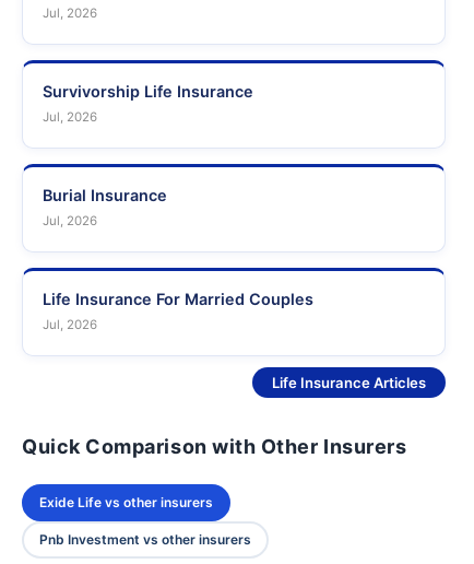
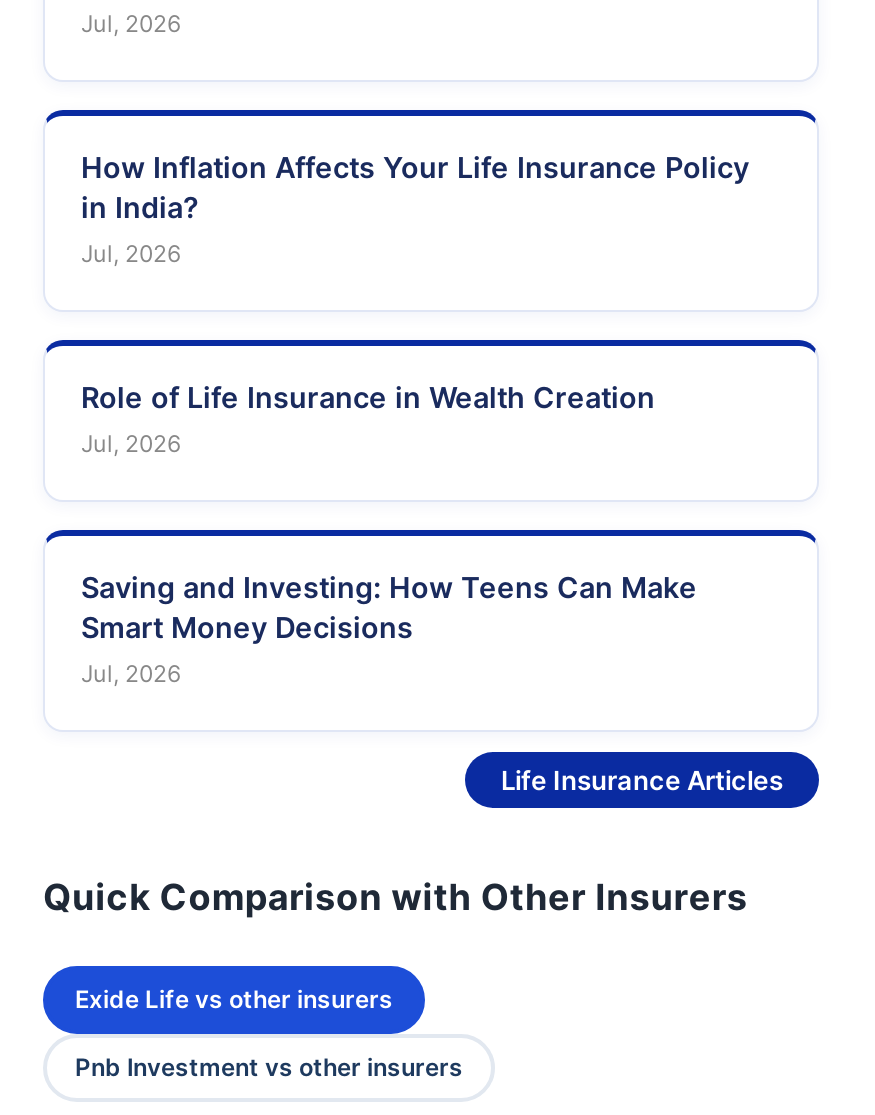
[43,82,253,101] Survivorship Life Insurance -> [81,150,749,224] How Inflation Affects Your Life Insurance Policy | in India?
[43,186,167,205] Burial Insurance -> [81,380,655,414] Role of Life Insurance in Wealth Creation
[43,290,313,308] Life Insurance For Married Couples -> [81,570,697,644] Saving and Investing: How Teens Can Make | Smart Money Decisions

